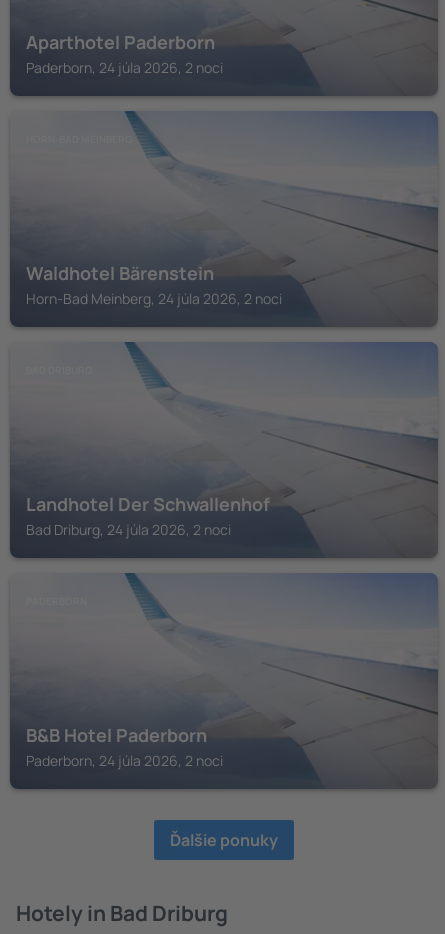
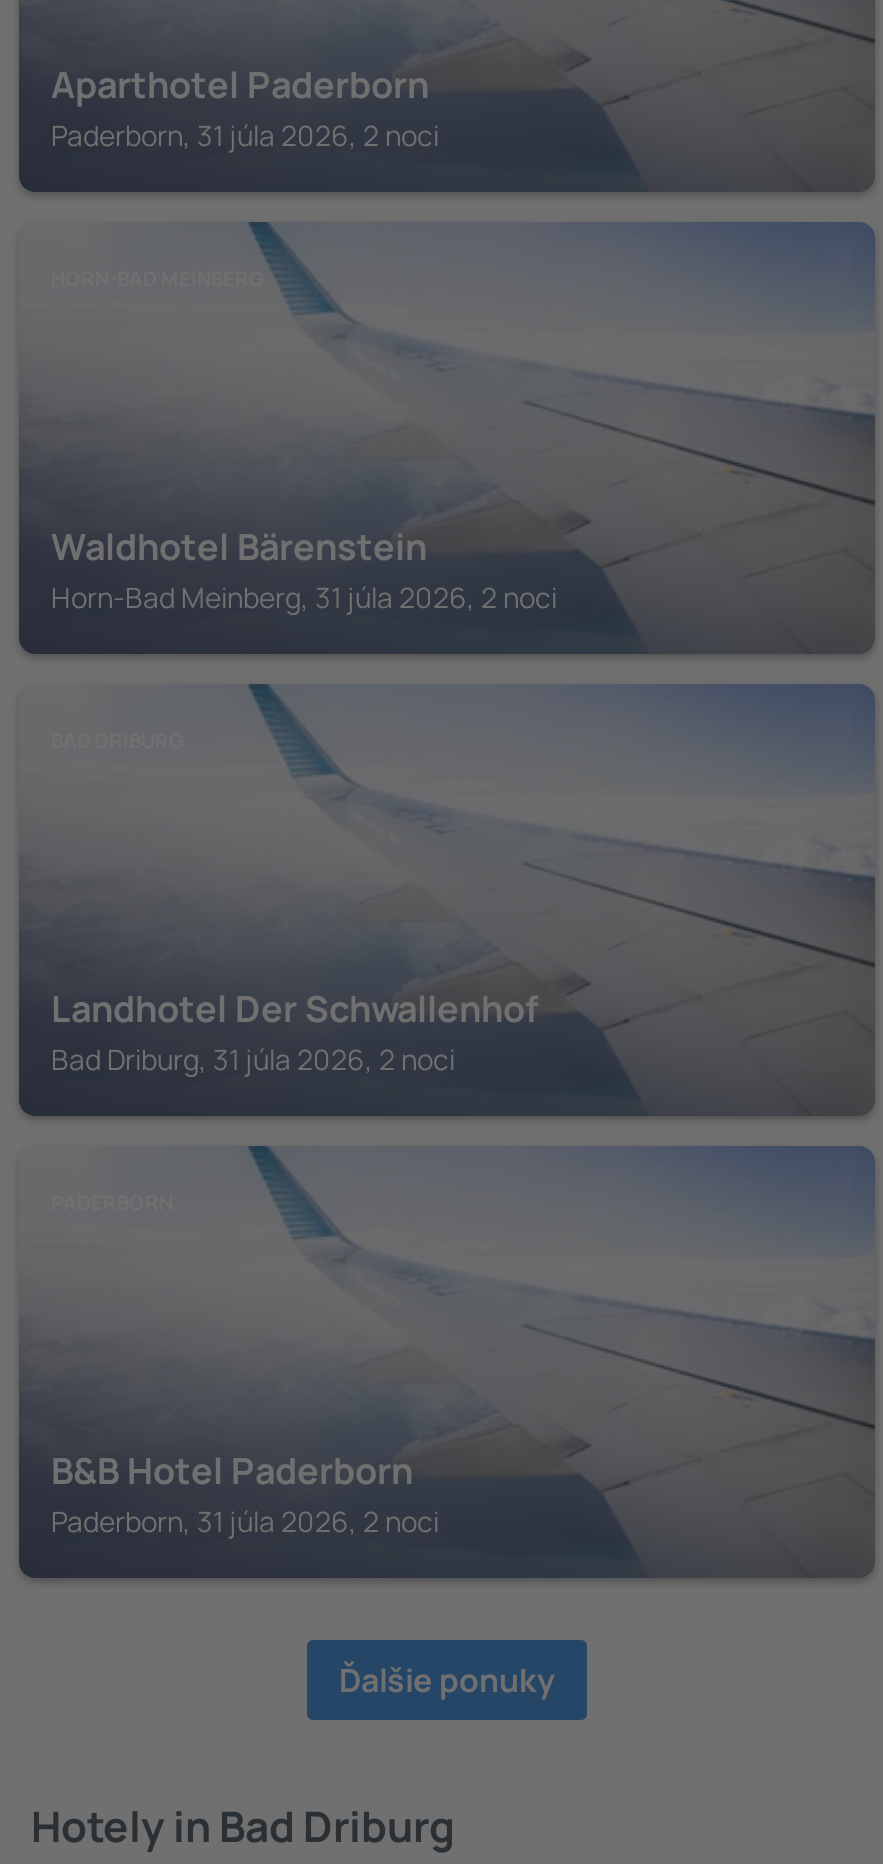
[26,58,223,77] Paderborn, 24 júla 2026, 2 noci -> [51,116,439,154] Paderborn, 31 júla 2026, 2 noci
[26,289,282,308] Horn-Bad Meinberg, 24 júla 2026, 2 noci -> [51,578,557,616] Horn-Bad Meinberg, 31 júla 2026, 2 noci
[26,520,231,539] Bad Driburg, 24 júla 2026, 2 noci -> [51,1040,455,1078] Bad Driburg, 31 júla 2026, 2 noci
[26,751,223,770] Paderborn, 24 júla 2026, 2 noci -> [51,1502,439,1540] Paderborn, 31 júla 2026, 2 noci

